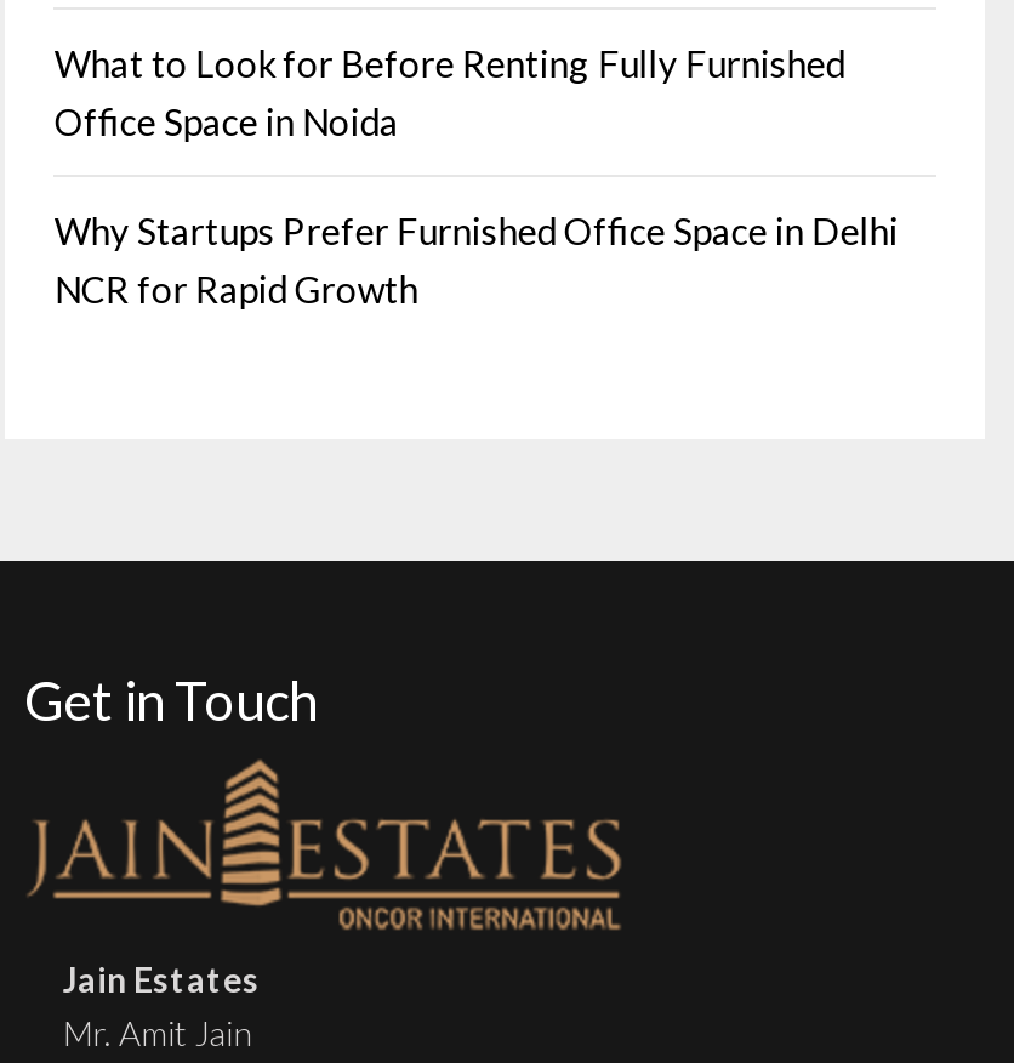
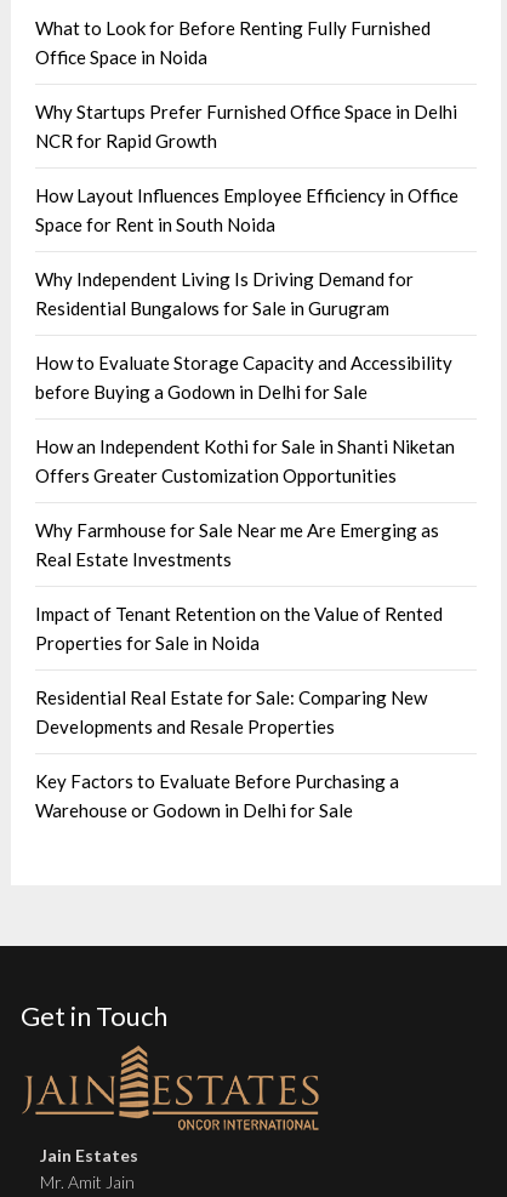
none -> [36,184,459,821] How Layout Influences Employee Efficiency in Office | Space for Rent in South Noida | Why Independent Living Is Driving Demand for | Residential Bungalows for Sale in Gurugram | How to Evaluate Storage Capacity and Accessibility | before Buying a Godown in Delhi for Sale | How an Independent Kothi for Sale in Shanti Niketan | Offers Greater Customization Opportunities | Why Farmhouse for Sale Near me Are Emerging as | Real Estate Investments | Impact of Tenant Retention on the Value of Rented | Properties for Sale in Noida | Residential Real Estate for Sale: Comparing New | Developments and Resale Properties | Key Factors to Evaluate Before Purchasing a | Warehouse or Godown in Delhi for Sale

